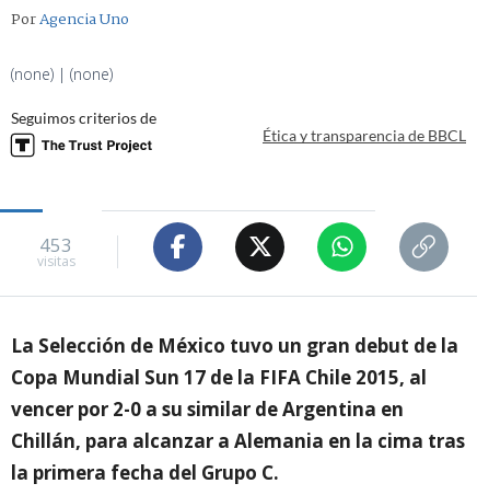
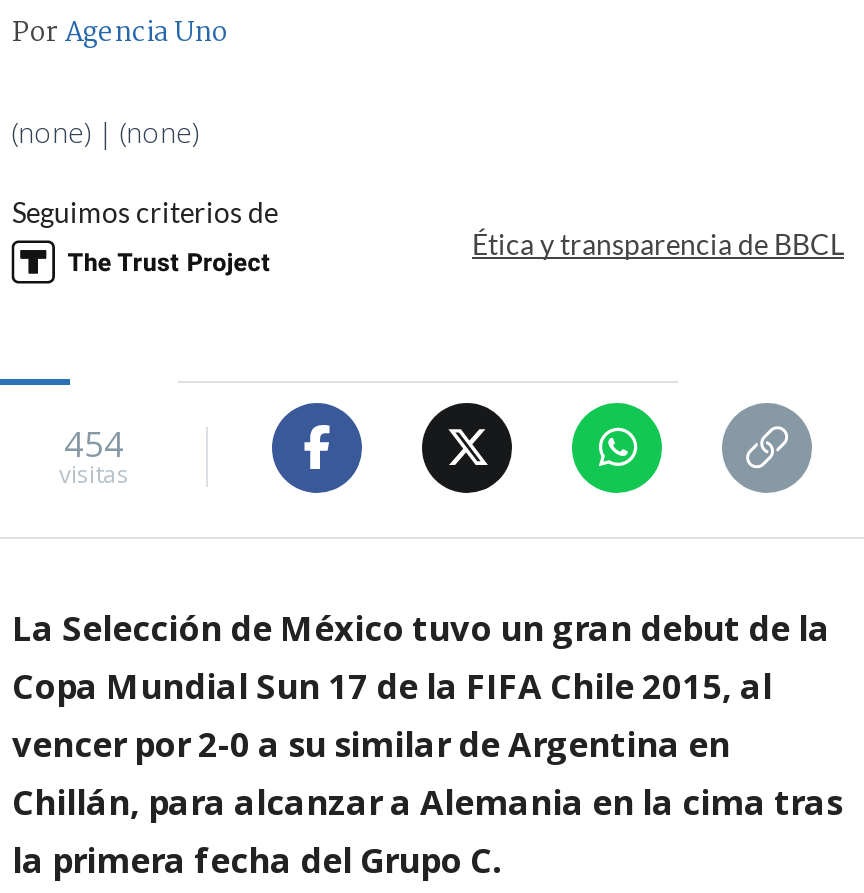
[39,232,72,258] 453 -> [64,422,124,468] 454

